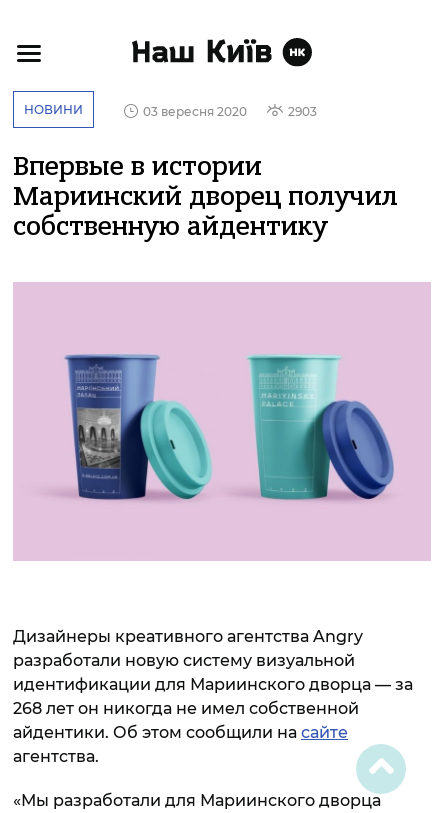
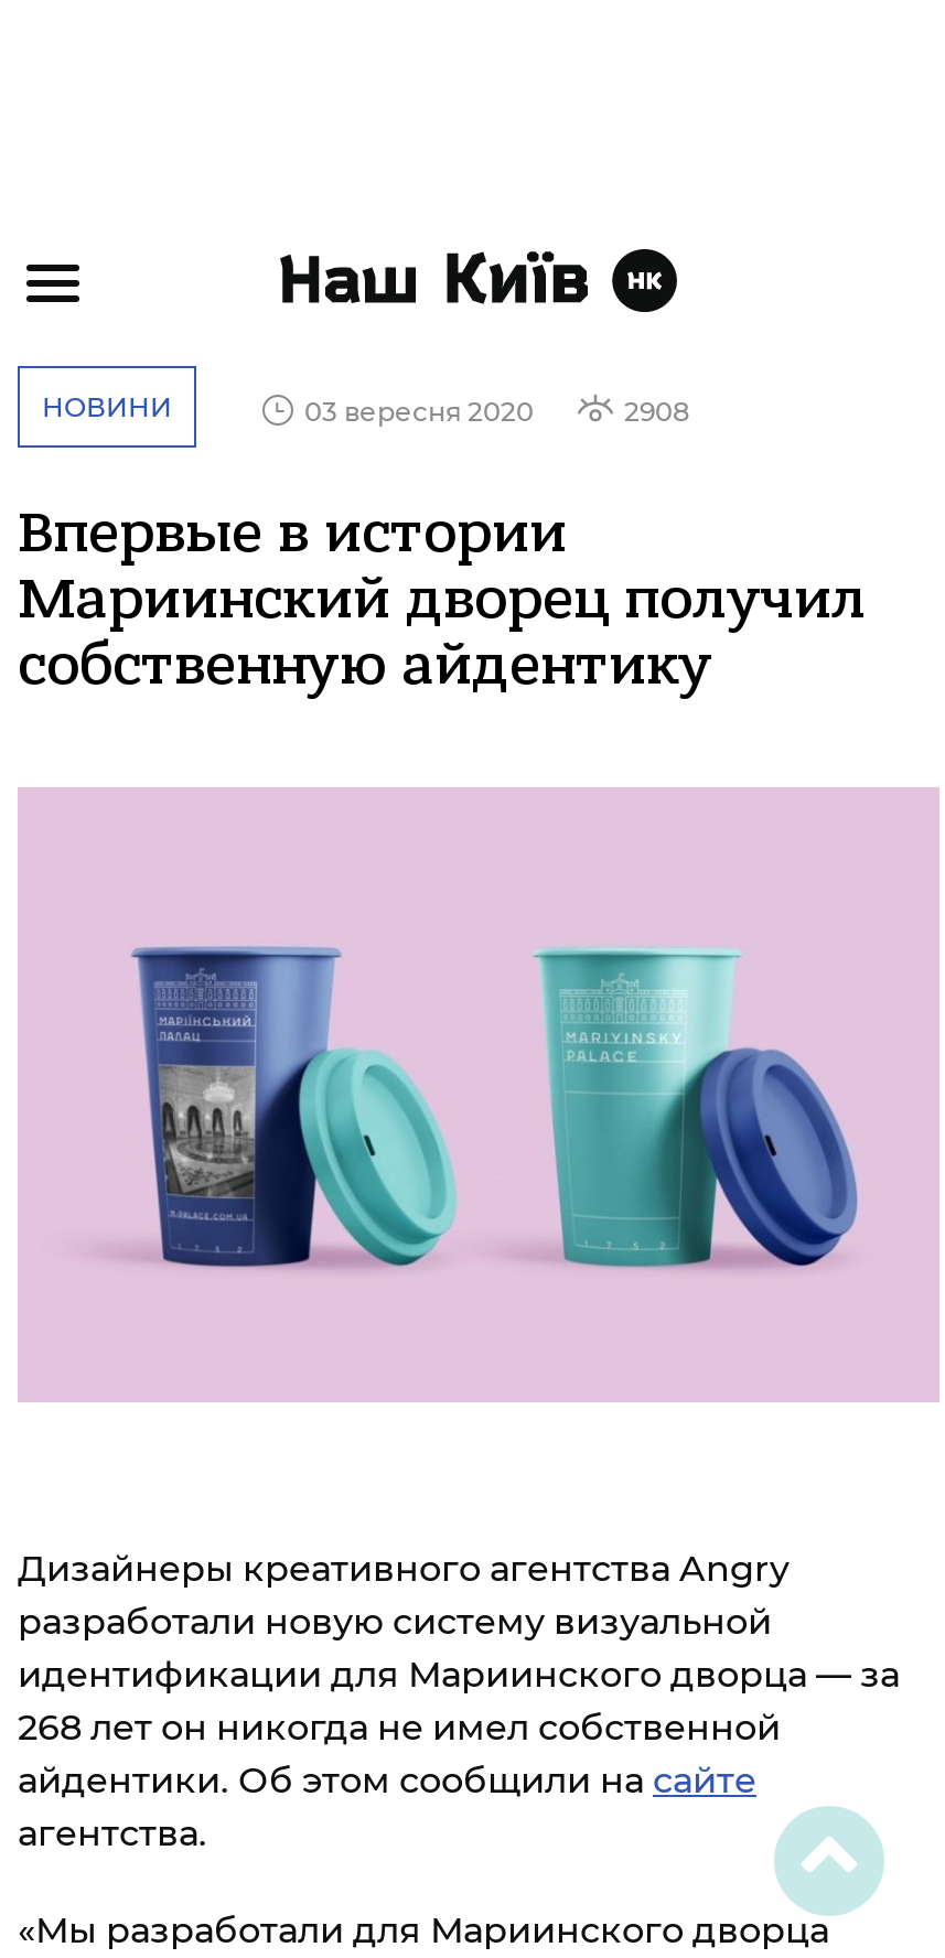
[288,104,317,119] 2903 -> [624,396,690,429] 2908

